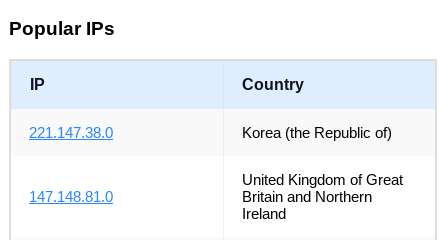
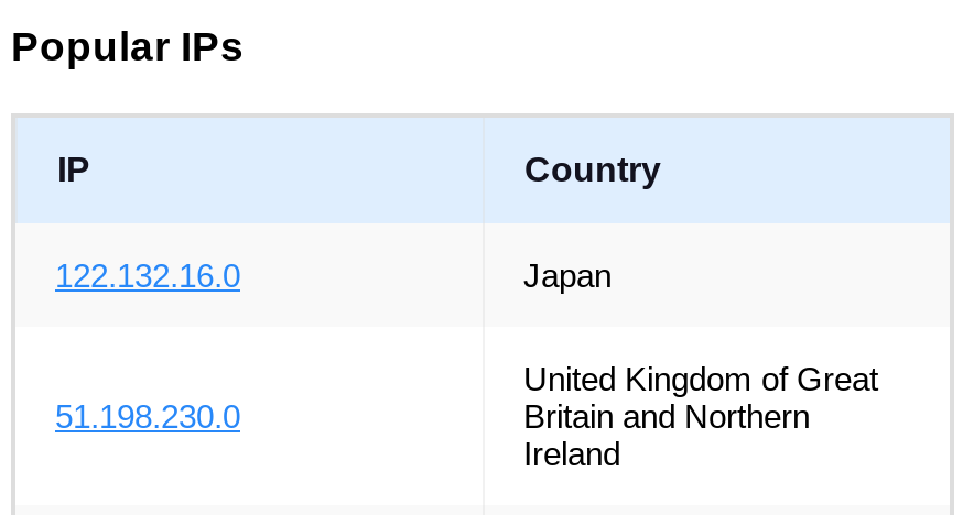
[29,124,391,141] 221.147.38.0 | Korea (the Republic of) -> [55,256,612,294] 122.132.16.0 | Japan
[29,188,113,205] 147.148.81.0 -> [55,397,240,434] 51.198.230.0

